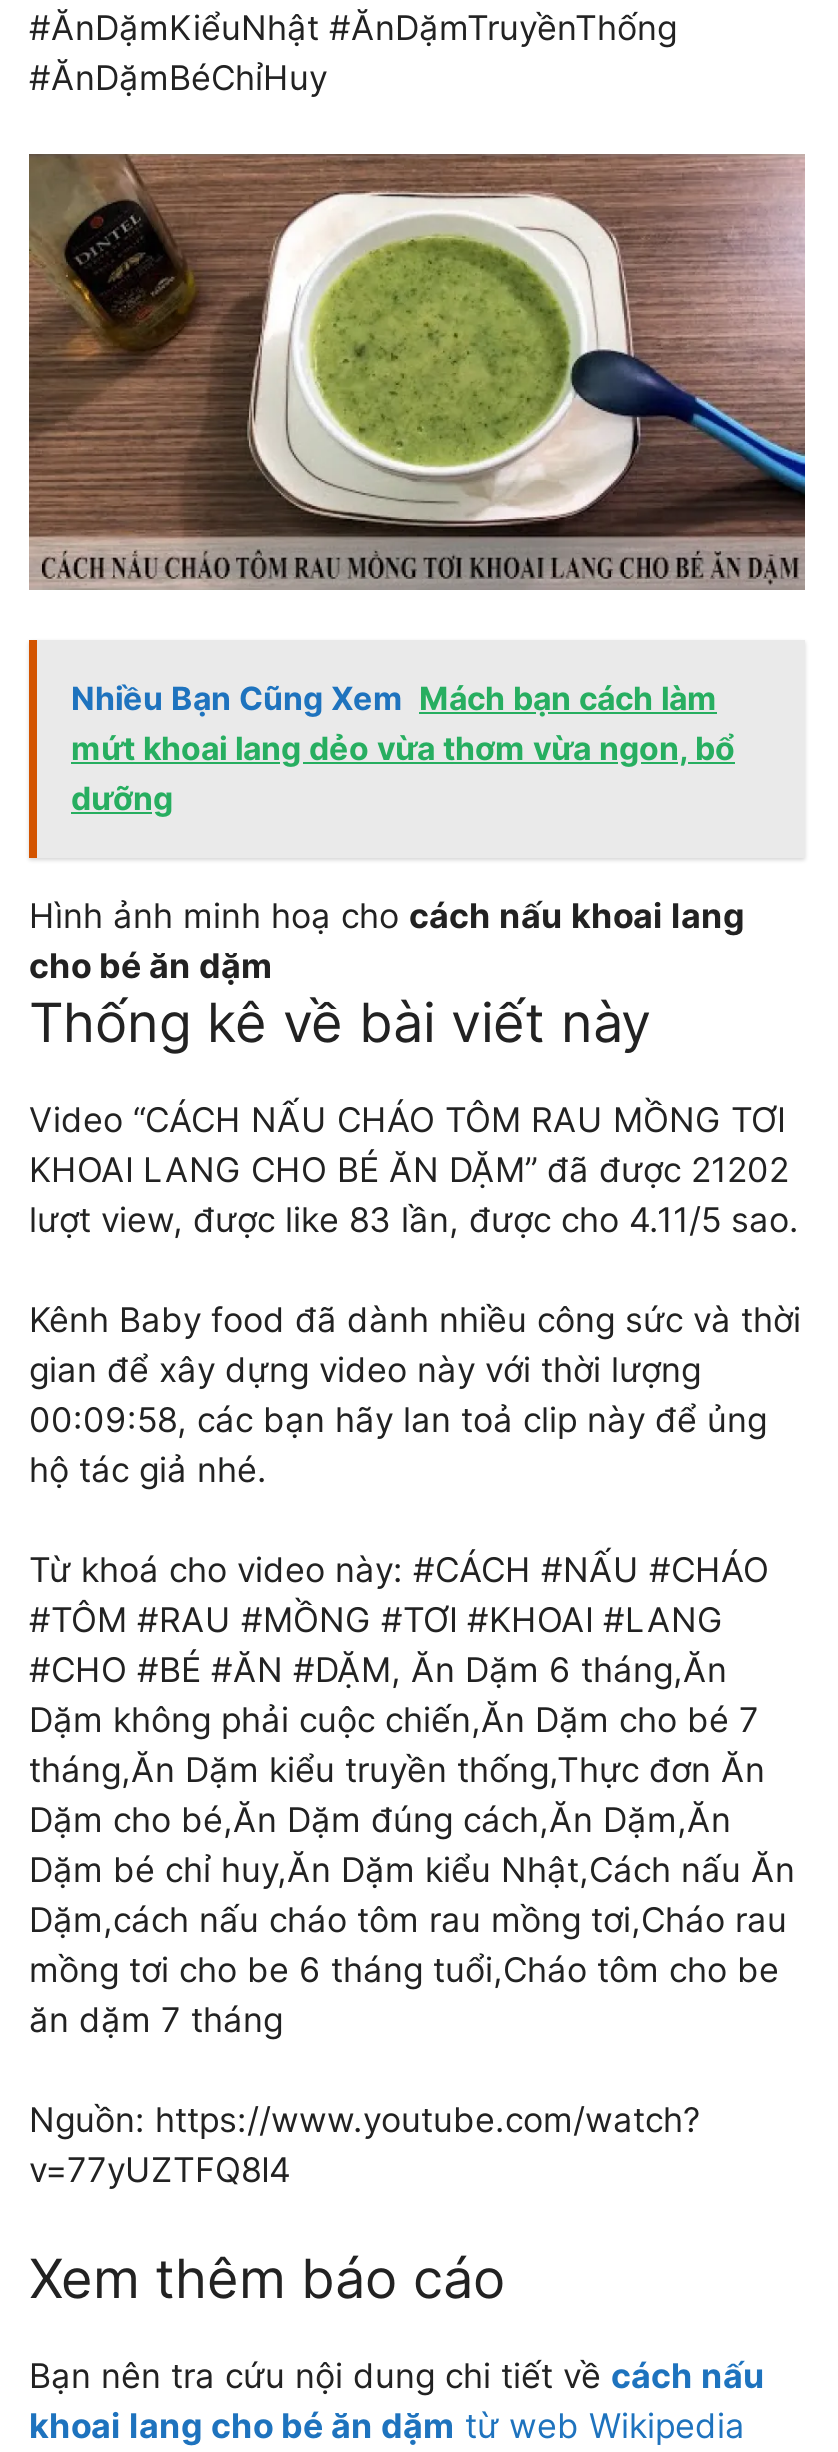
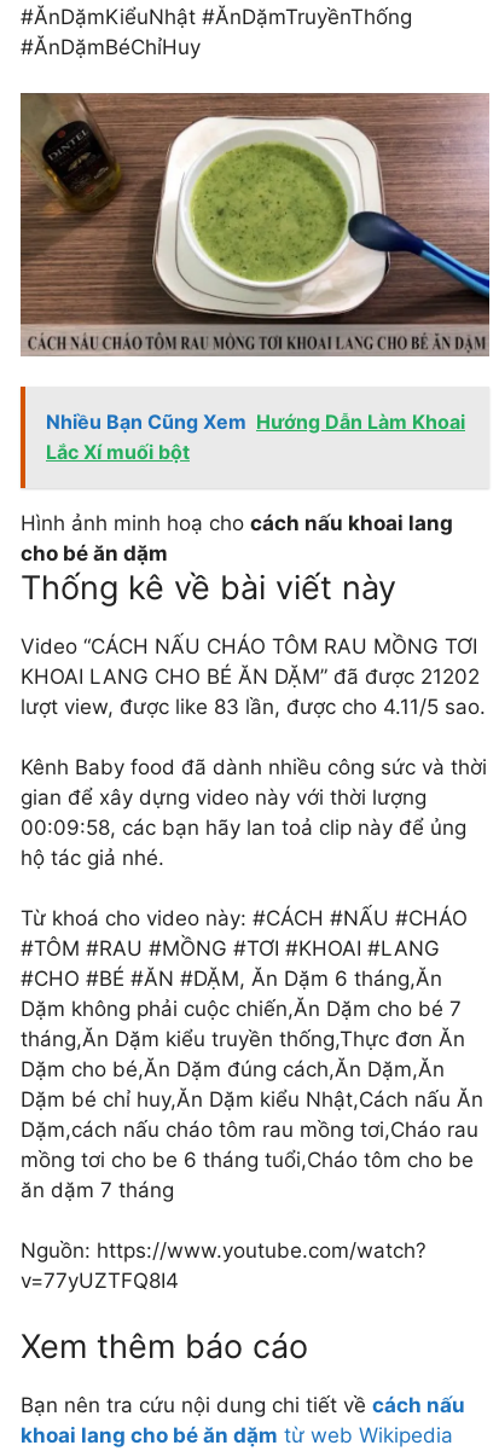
[71,678,735,818] Nhiều Bạn Cũng Xem Mách bạn cách làm | mứt khoai lang dẻo vừa thơm vừa ngon, bổ | dưỡng -> [46,410,465,464] Nhiều Bạn Cũng Xem Hướng Dẫn Làm Khoai | Lắc Xí muối bột

